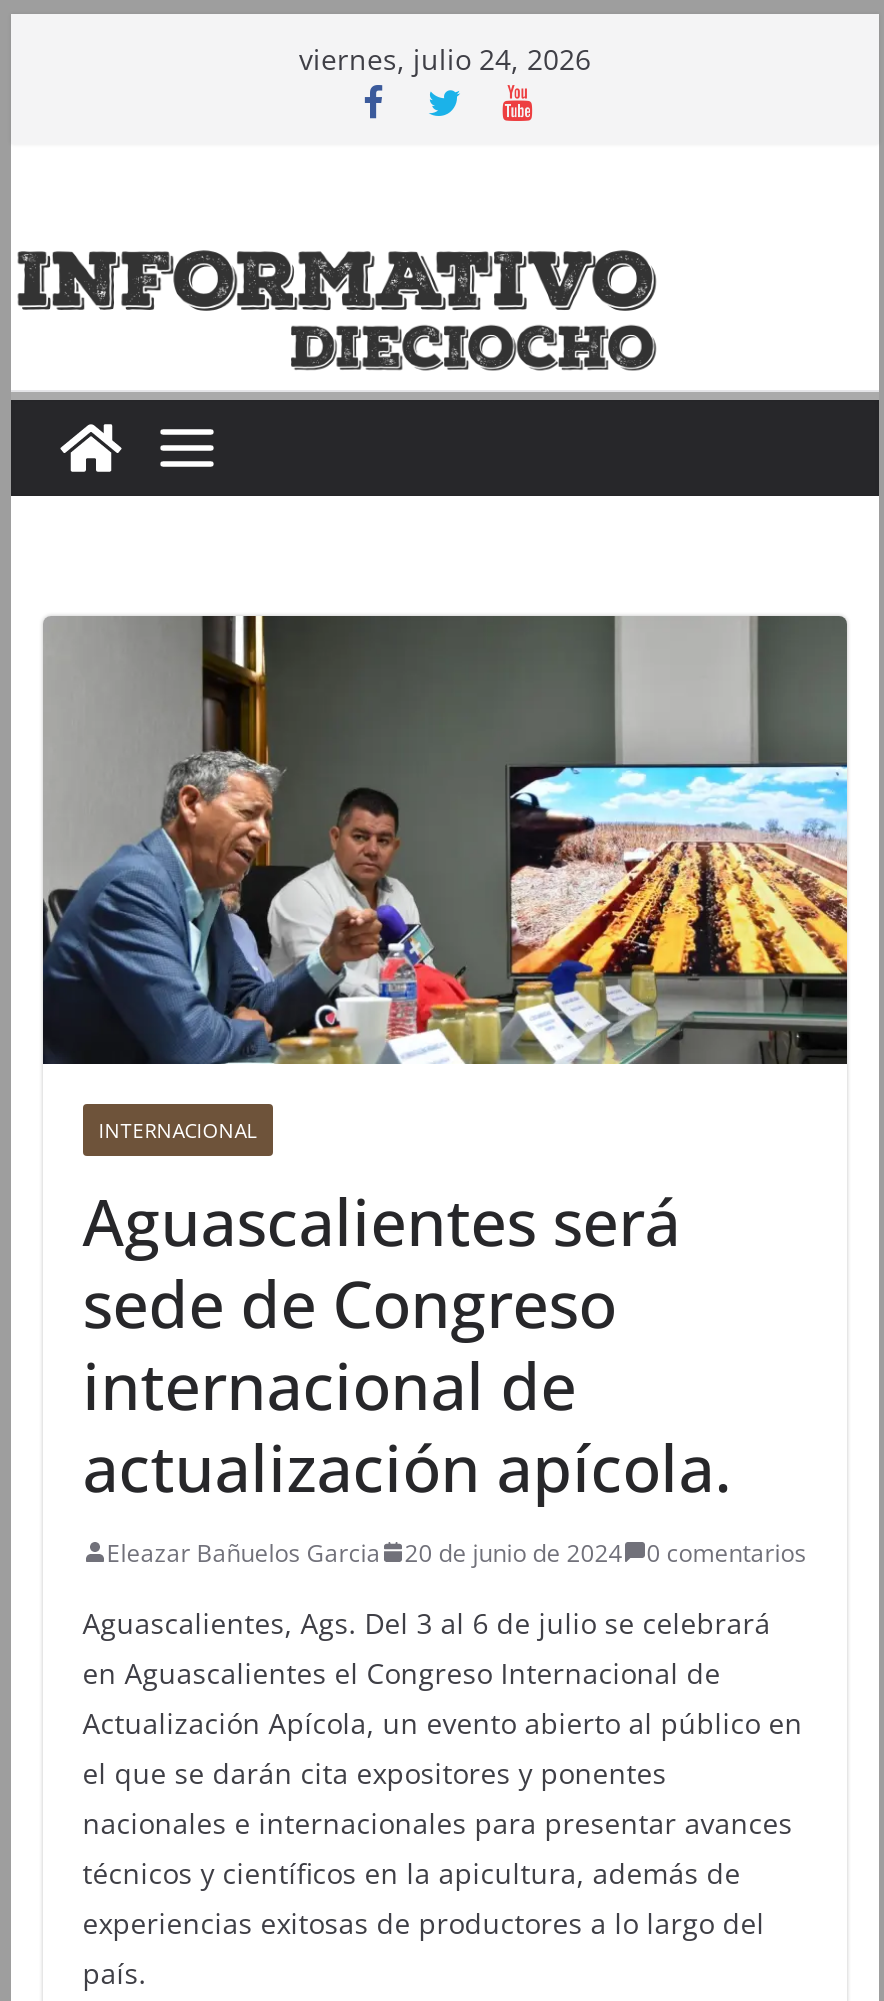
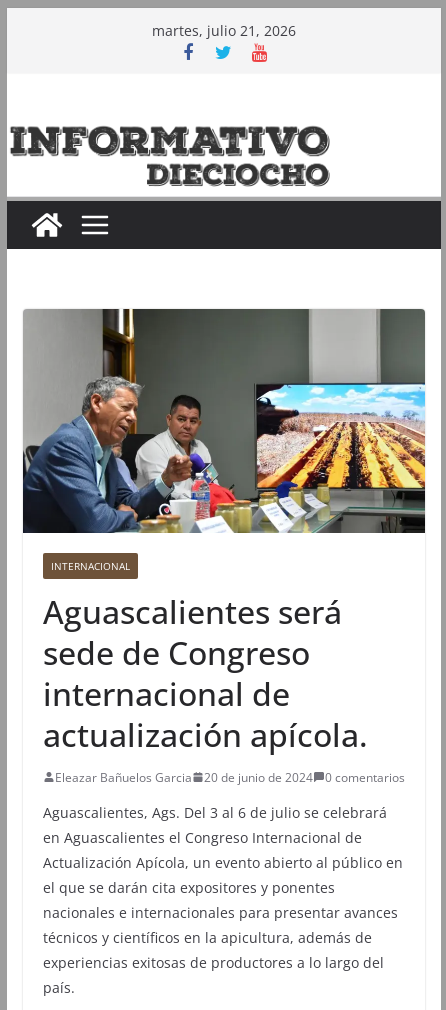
[299,40,591,78] viernes, julio 24, 2026 -> [152,21,296,40] martes, julio 21, 2026

